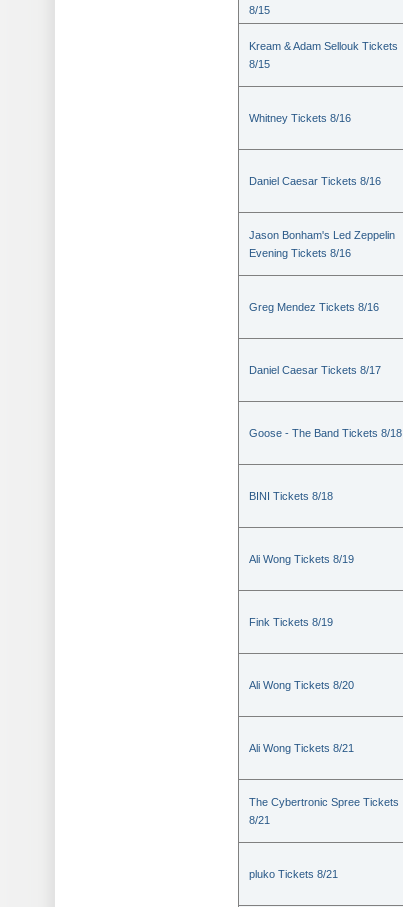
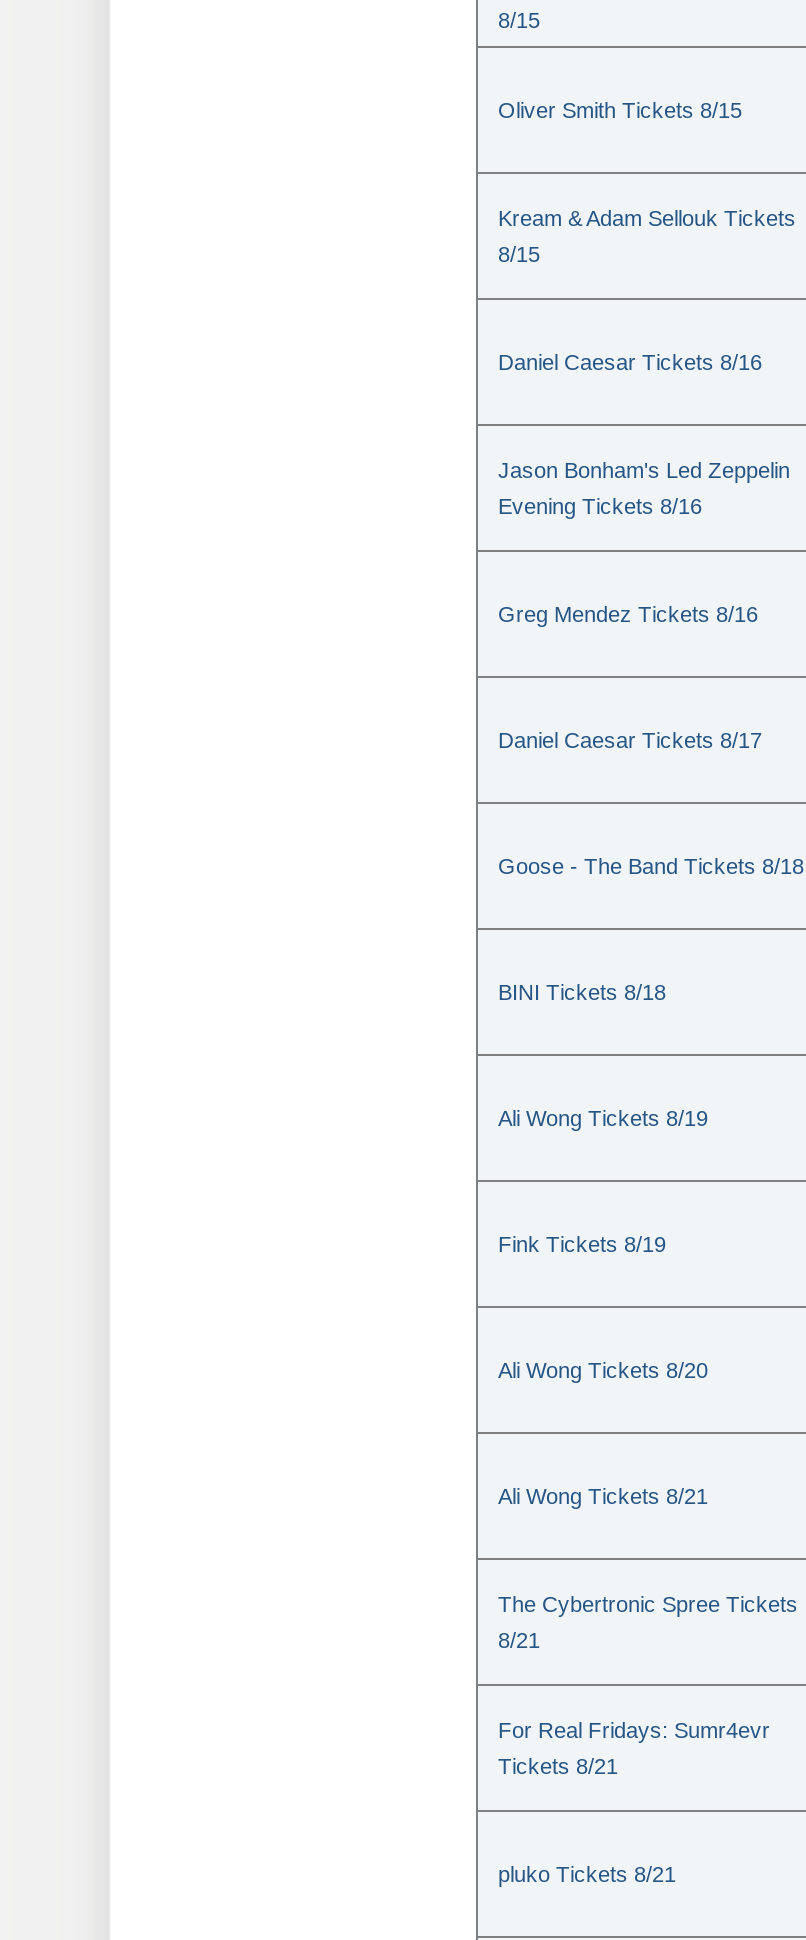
none -> [498,98,742,122] Oliver Smith Tickets 8/15
[249,112,351,124] Whitney Tickets 8/16 -> none
none -> [498,1718,770,1778] For Real Fridays: Sumr4evr | Tickets 8/21

